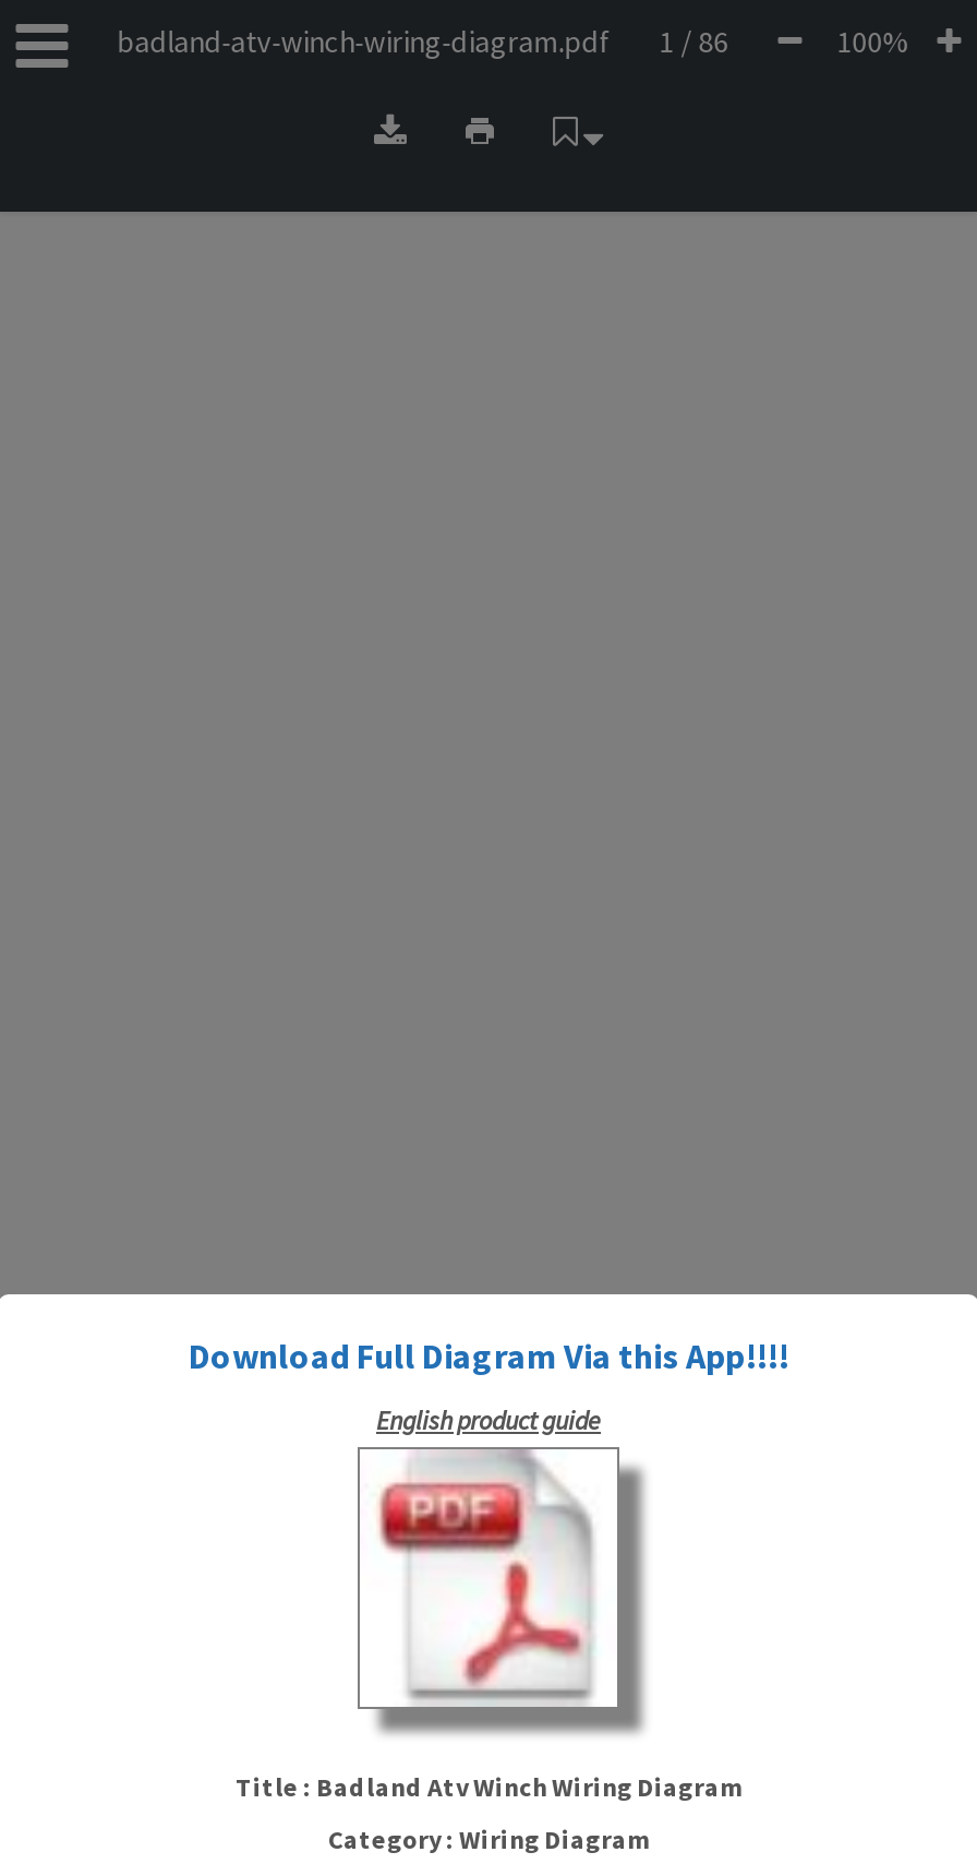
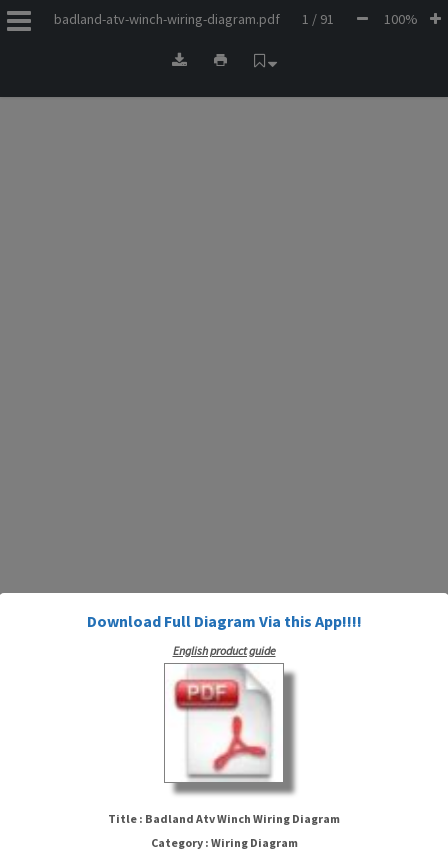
[117,22,729,61] badland-atv-winch-wiring-diagram.pdf 1 / 86 -> [54,10,334,28] badland-atv-winch-wiring-diagram.pdf 1 / 91

